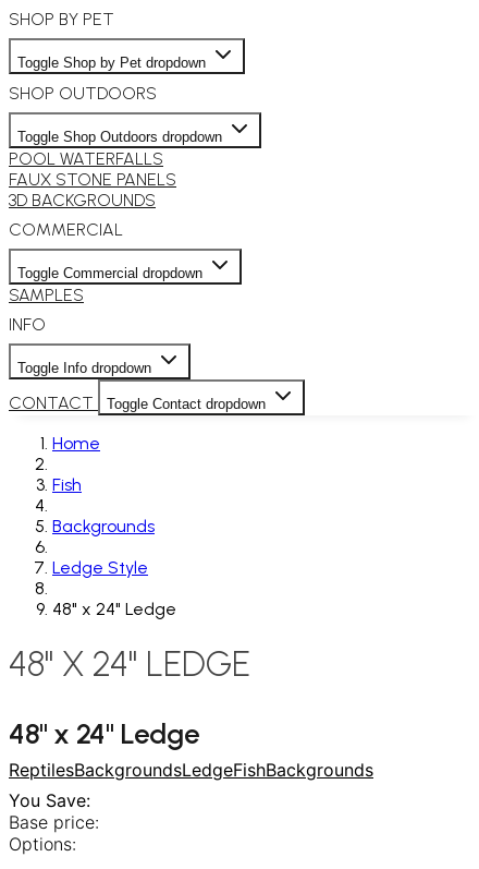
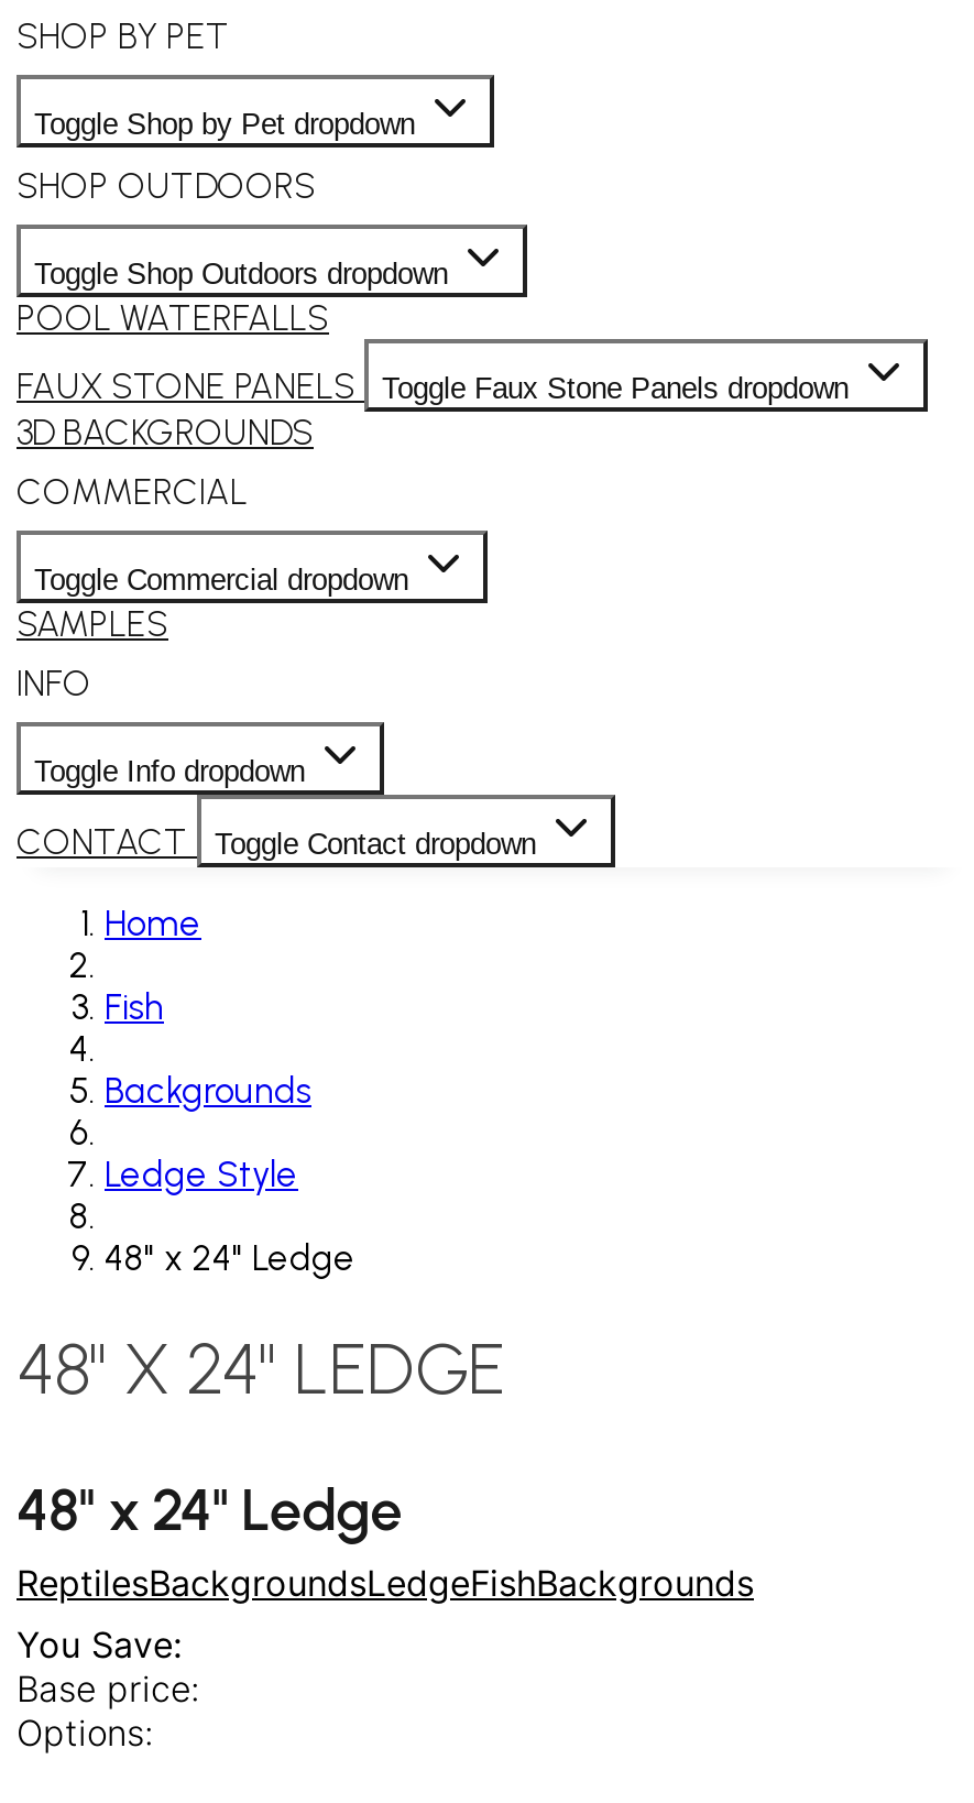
[9,169,176,190] FAUX STONE PANELS -> [17,366,849,408] FAUX STONE PANELS Toggle Faux Stone Panels dropdown

